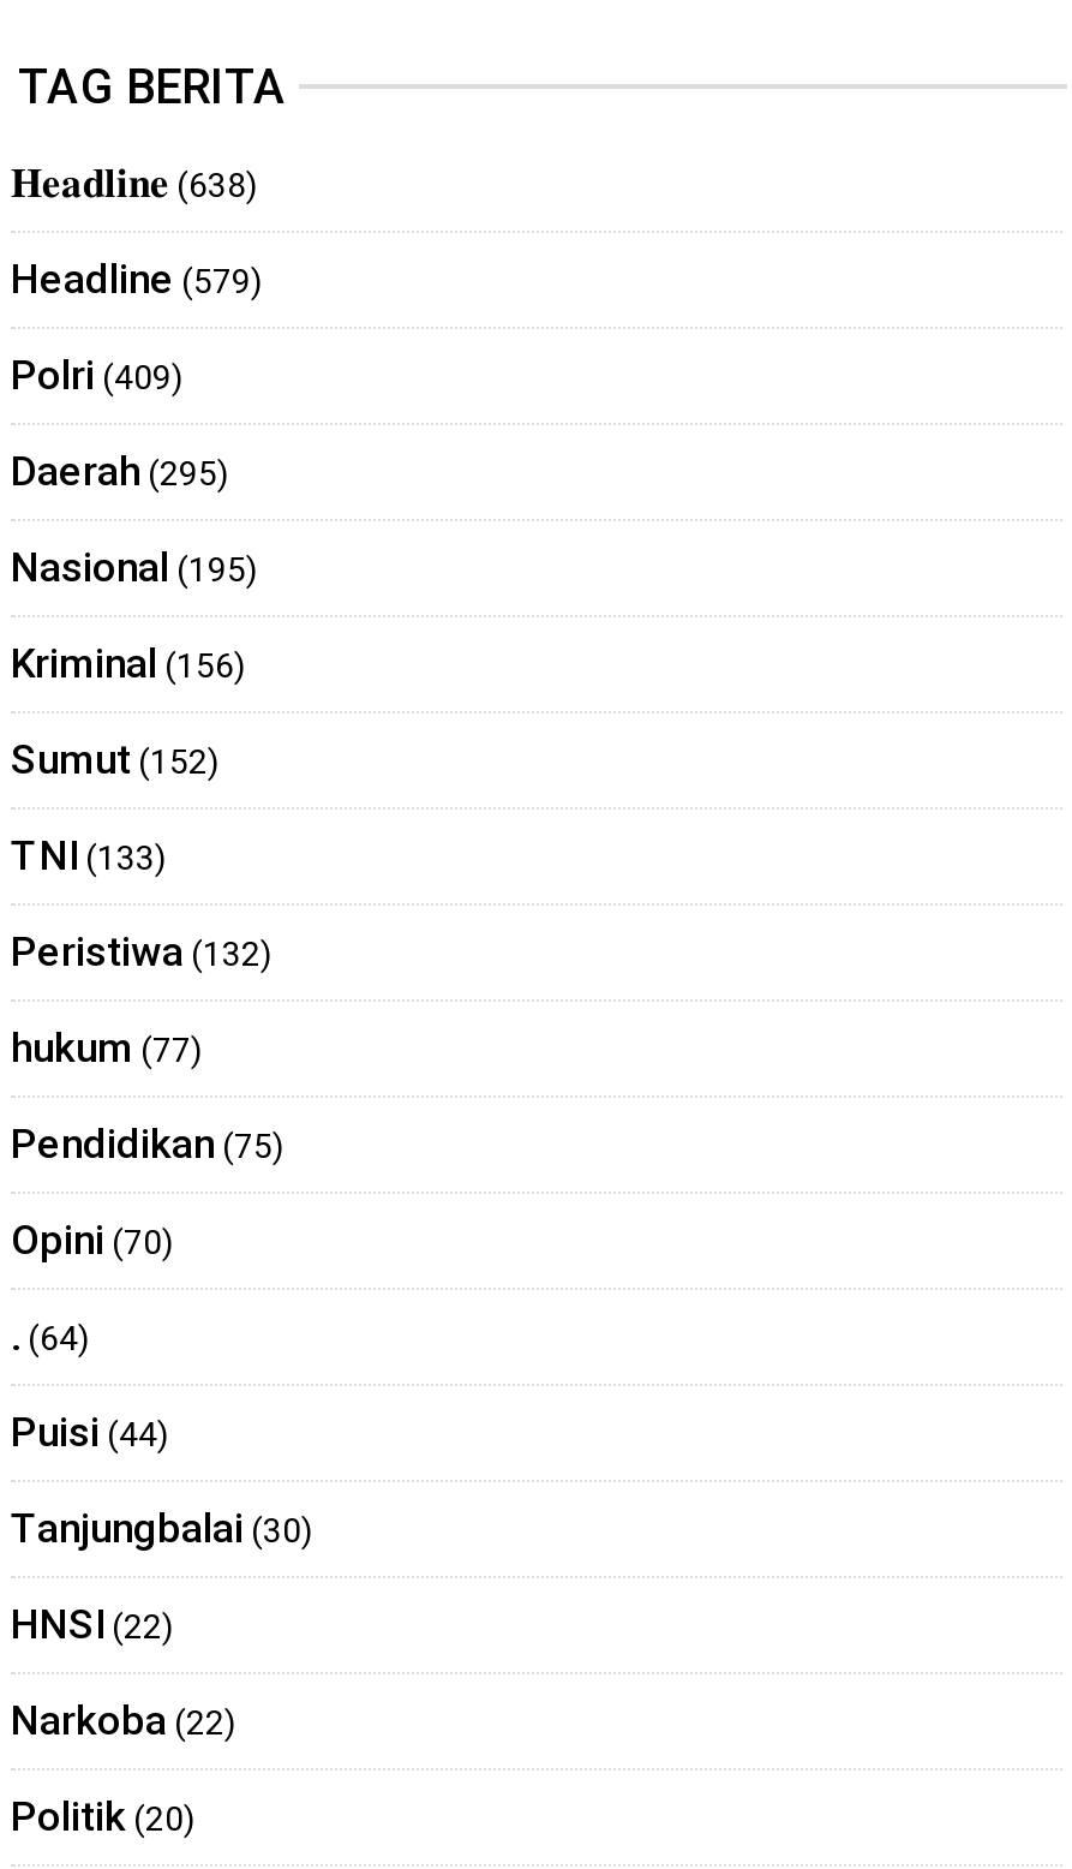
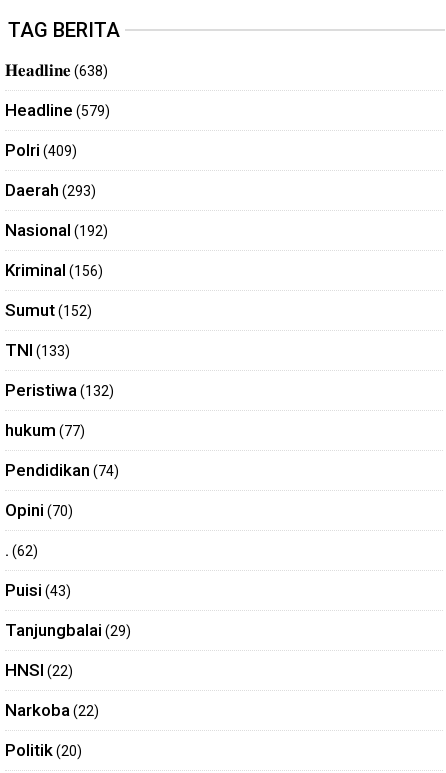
[11,447,229,495] Daerah (295) -> [5,180,96,200] Daerah (293)
[11,543,258,591] Nasional (195) -> [5,220,108,240] Nasional (192)
[11,1119,285,1168] Pendidikan (75) -> [5,460,119,480] Pendidikan (74)
[11,1312,90,1360] . (64) -> [5,540,38,560] . (62)
[11,1408,169,1456] Puisi (44) -> [5,580,71,600] Puisi (43)
[11,1504,313,1552] Tanjungbalai (30) -> [5,620,131,640] Tanjungbalai (29)

